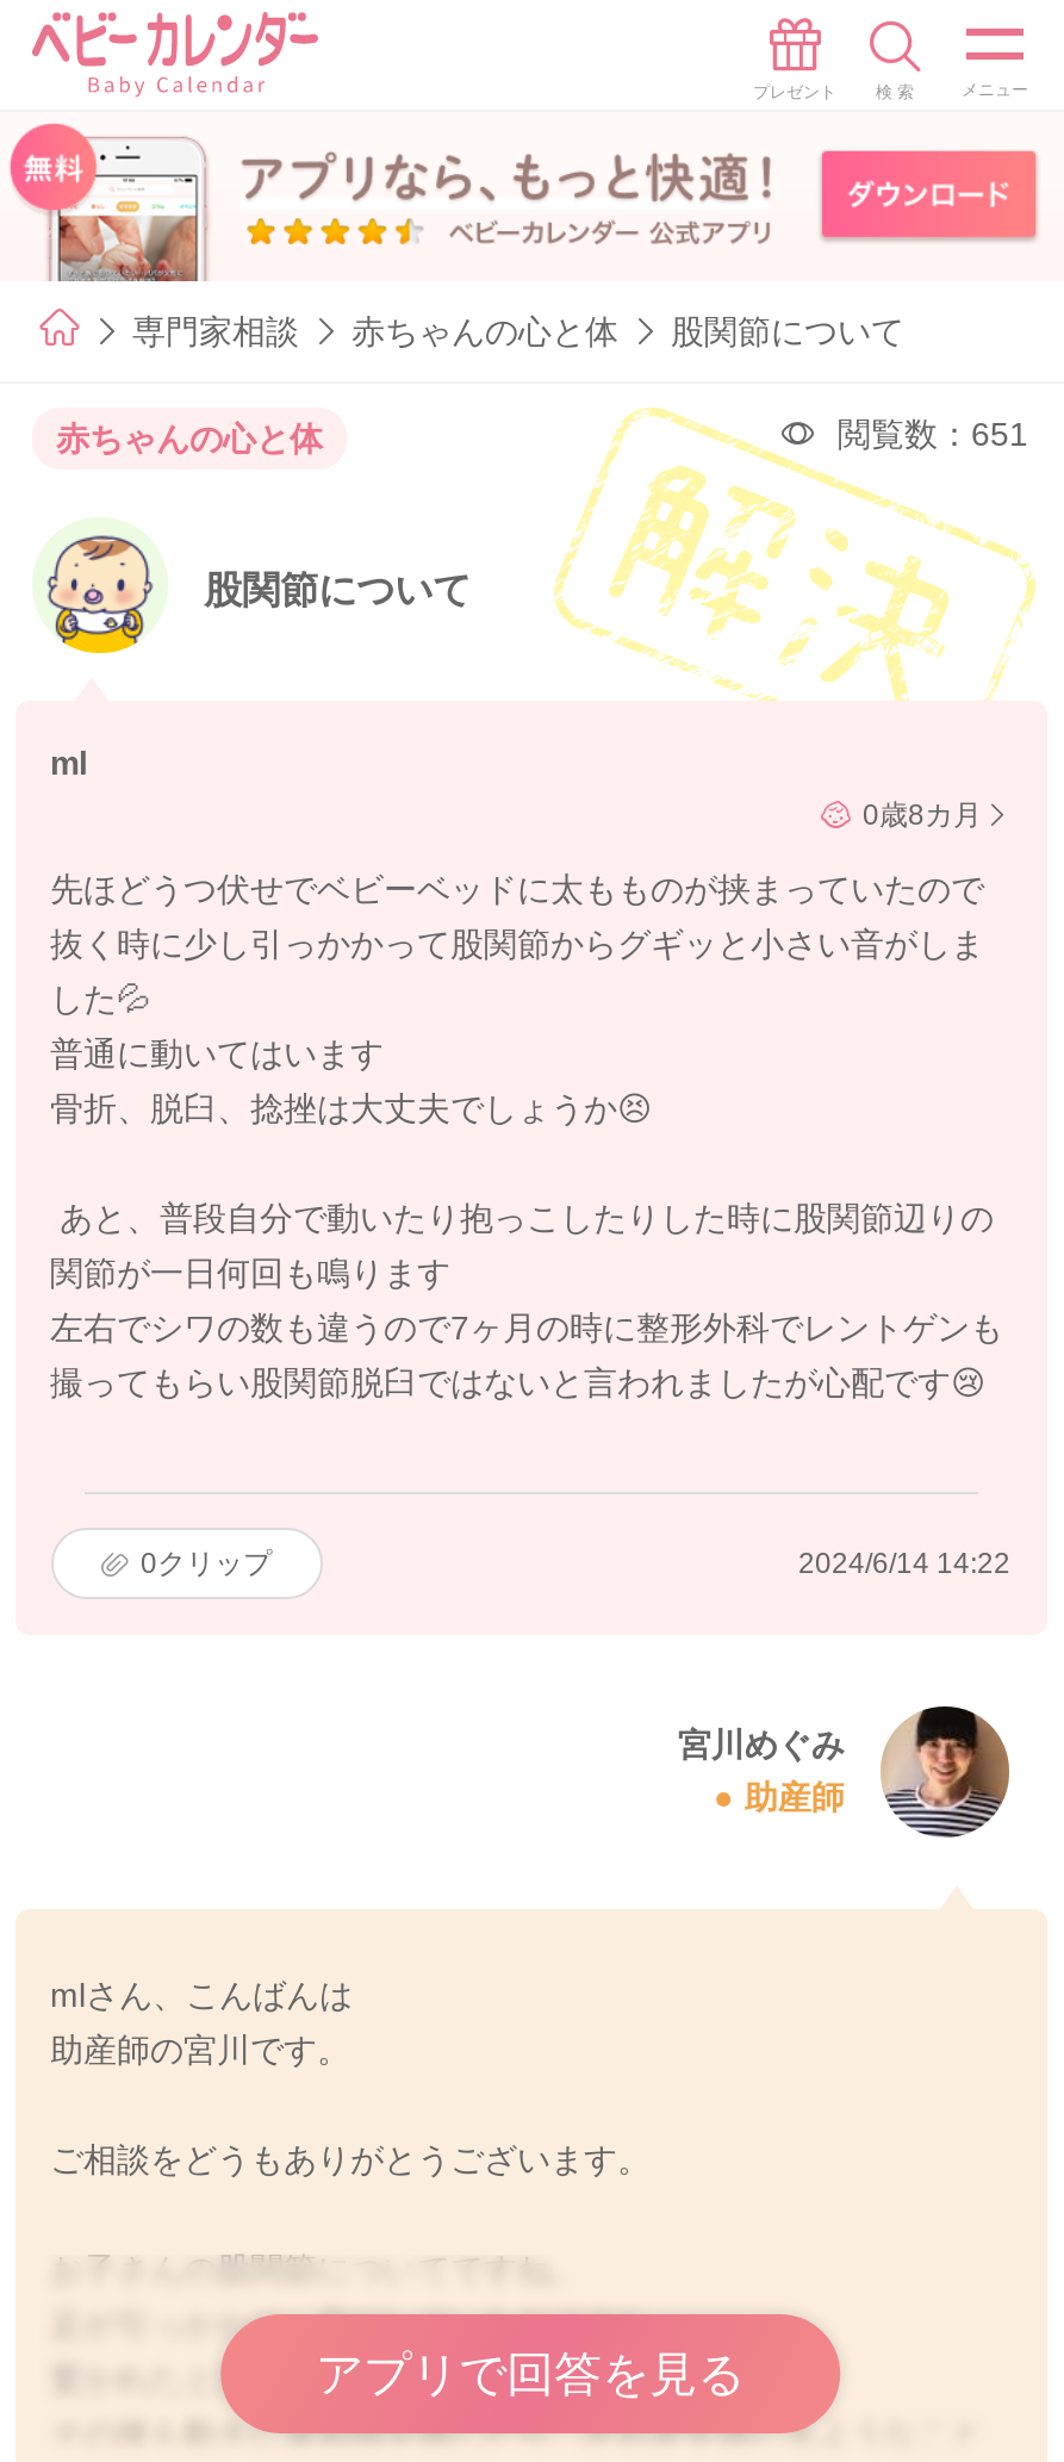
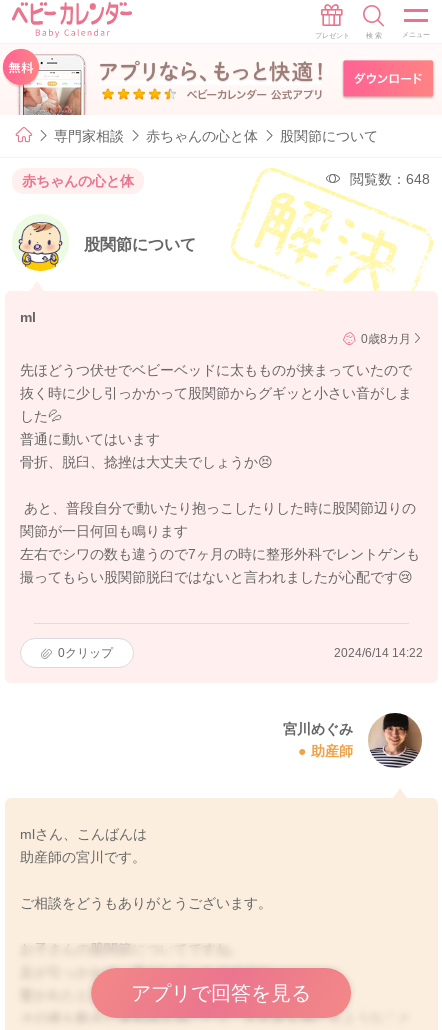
[838,415,1028,453] 閲覧数：651 -> [350,171,430,187] 閲覧数：648

